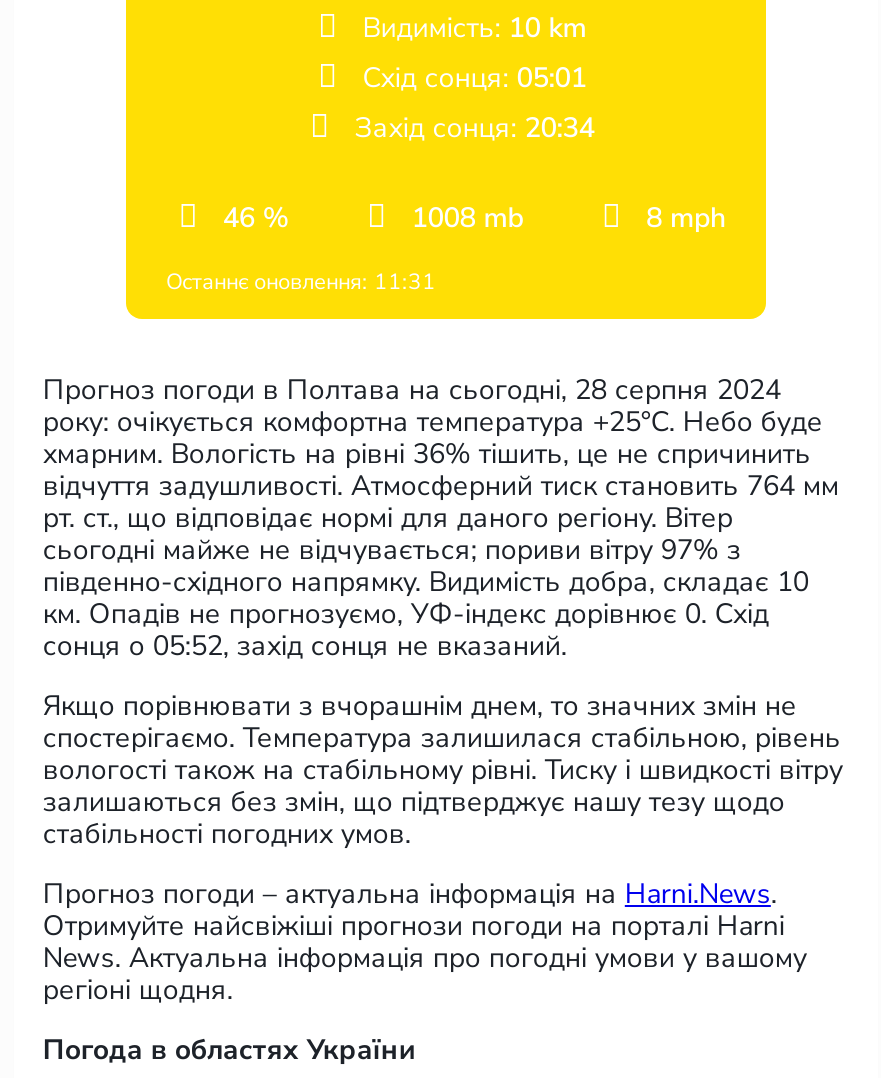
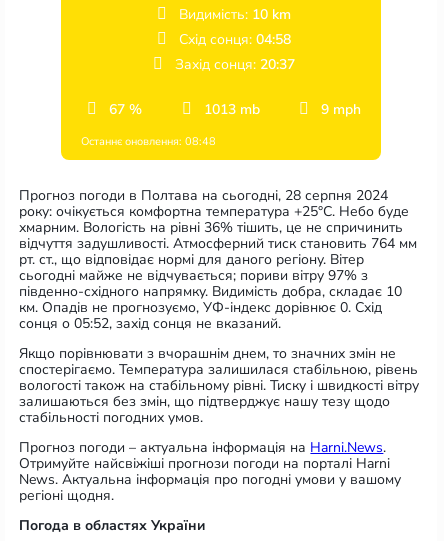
[362,59,586,97] Схід сонця: 05:01 -> [179,30,291,49] Схід сонця: 04:58
[354,109,594,147] Захід сонця: 20:34 -> [175,55,295,74] Захід сонця: 20:37
[223,199,726,237] 46 % | 1008 mb | 8 mph -> [109,100,361,119] 67 % | 1013 mb | 9 mph
[166,267,436,297] Останнє оновлення: 11:31 -> [81,134,216,149] Останнє оновлення: 08:48

